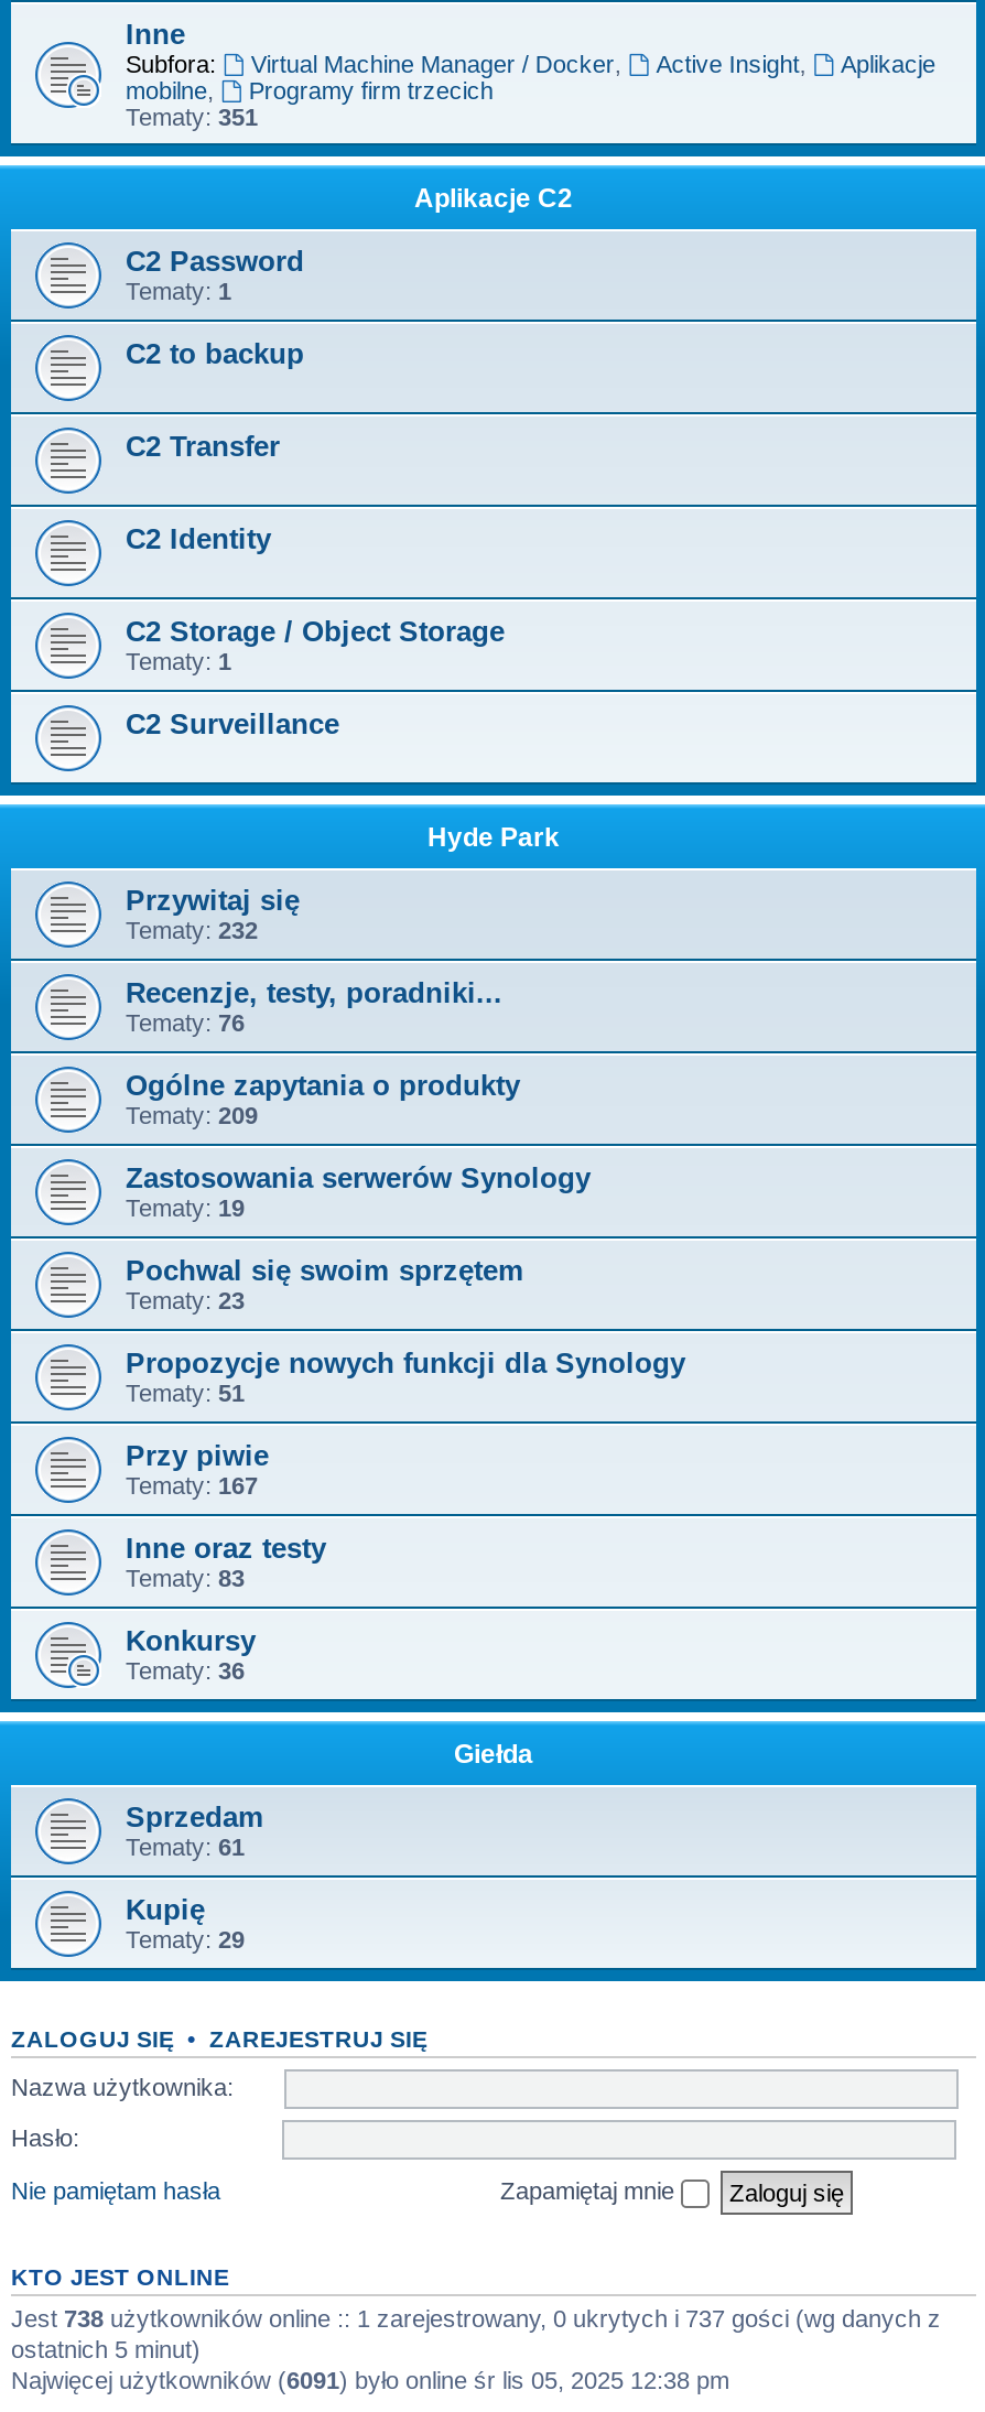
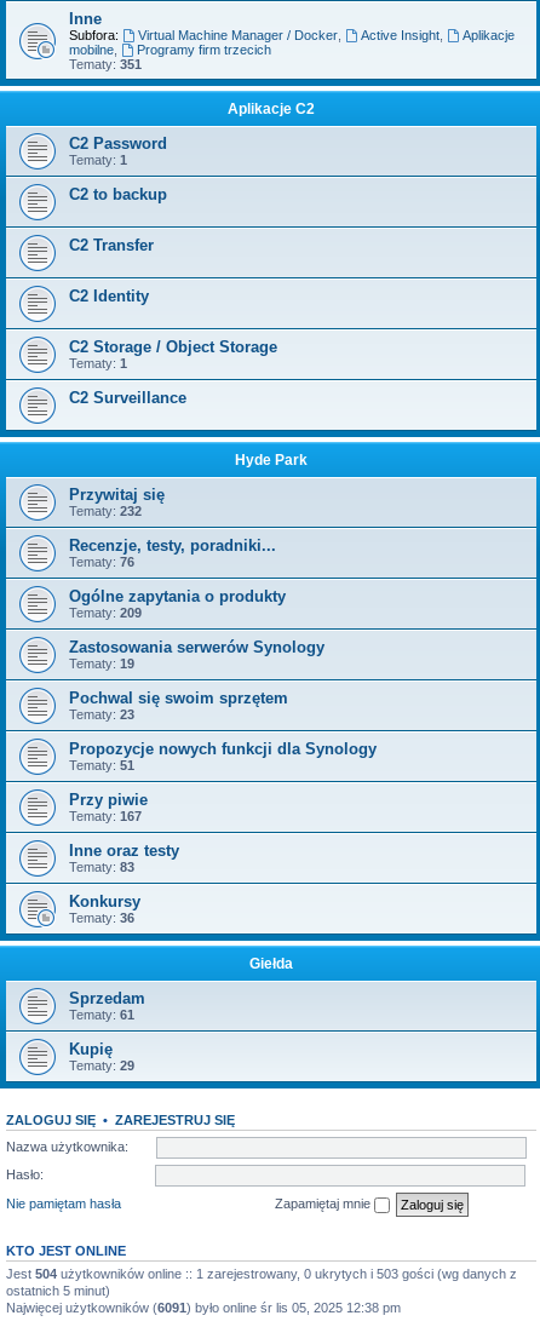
[11,2304,941,2330] Jest 738 użytkowników online :: 1 zarejestrowany, 0 ukrytych i 737 gości (wg danych z -> [6,1266,517,1280] Jest 504 użytkowników online :: 1 zarejestrowany, 0 ukrytych i 503 gości (wg danych z

